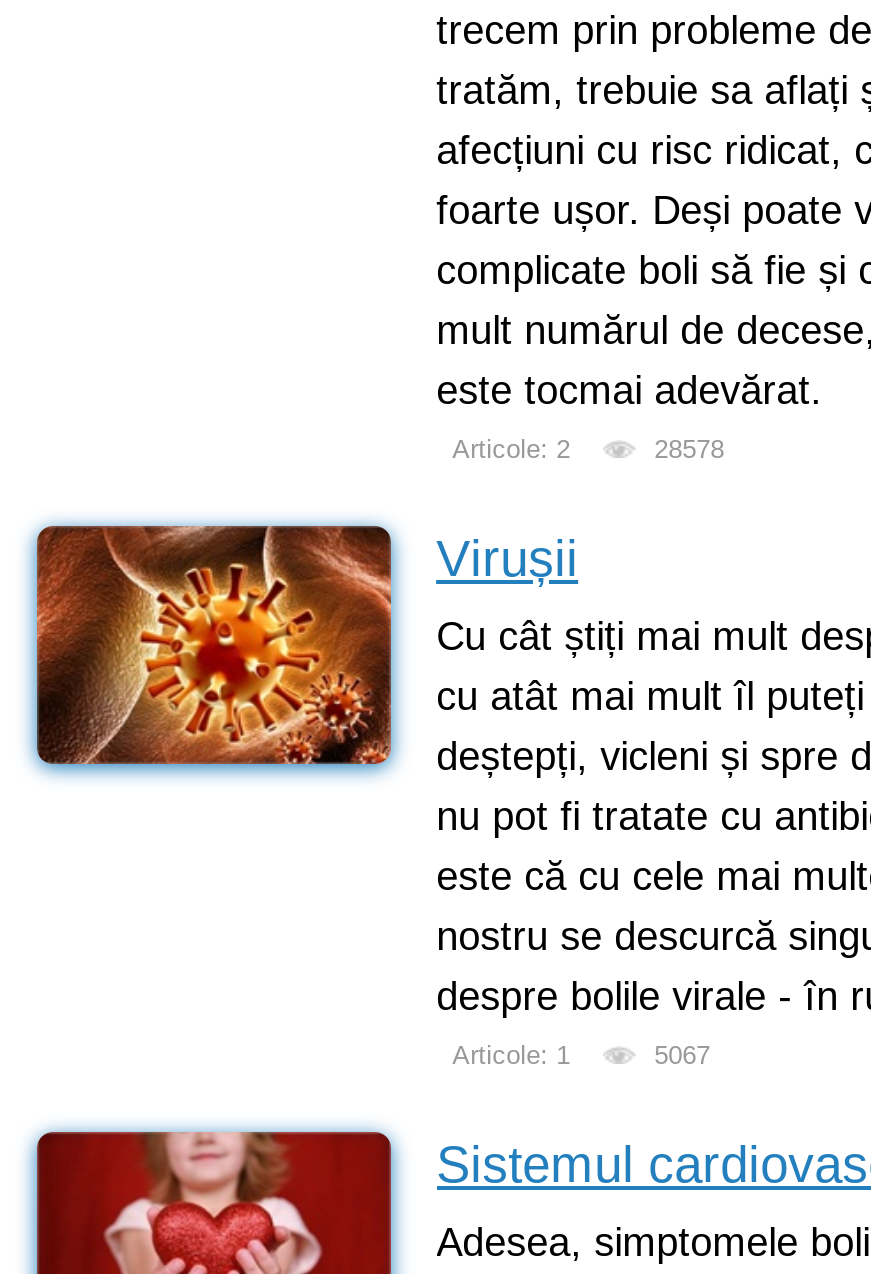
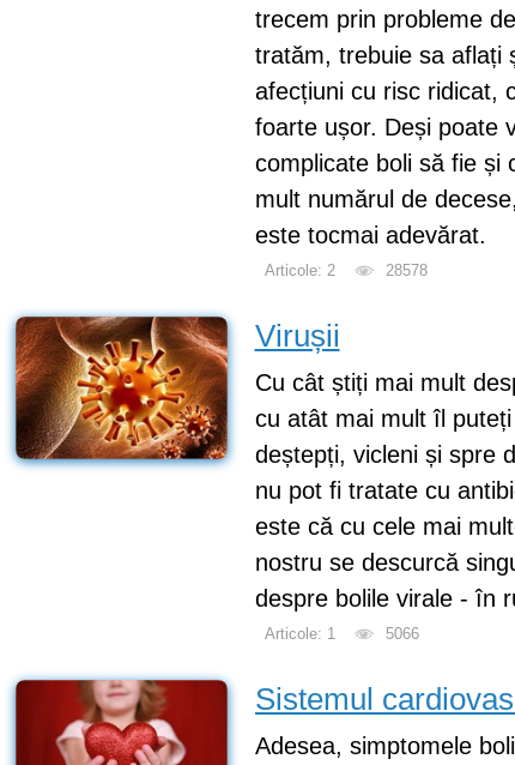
[646,1041,710,1071] 5067 -> [380,625,419,643] 5066

